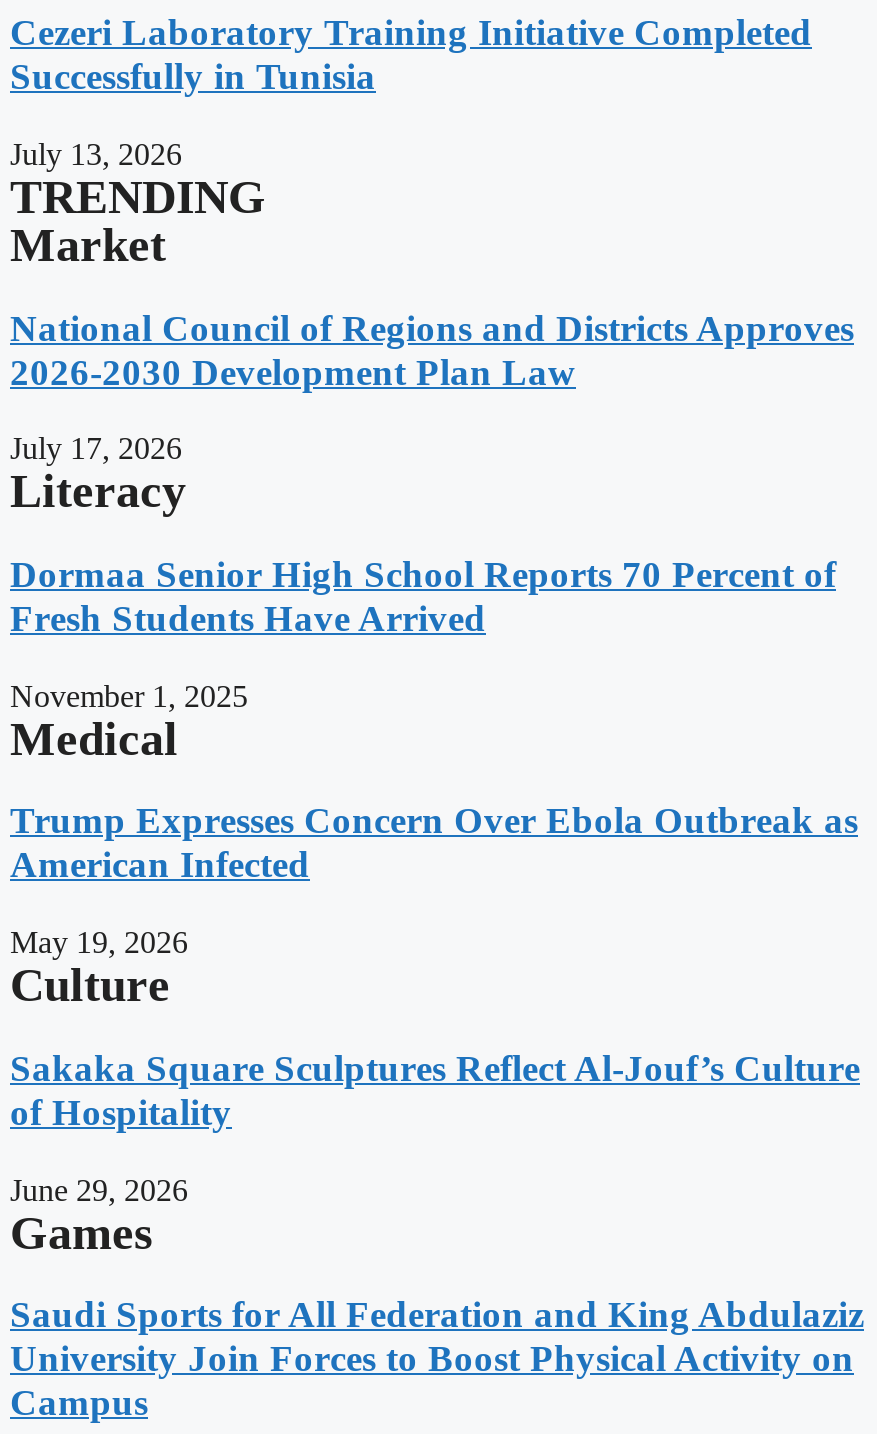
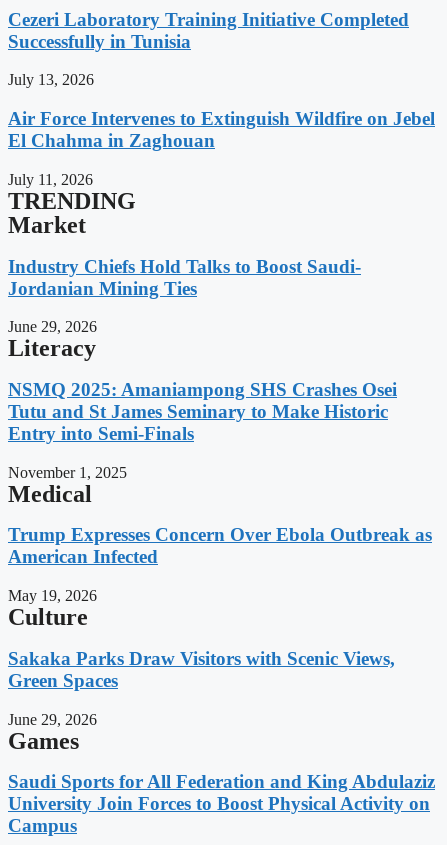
none -> [8,108,435,188] Air Force Intervenes to Extinguish Wildfire on Jebel | El Chahma in Zaghouan | July 11, 2026
[10,306,854,392] National Council of Regions and Districts Approves | 2026-2030 Development Plan Law -> [8,255,361,298] Industry Chiefs Hold Talks to Boost Saudi- | Jordanian Mining Ties
[10,432,182,466] July 17, 2026 -> [8,318,97,335] June 29, 2026
[10,553,836,639] Dormaa Senior High School Reports 70 Percent of | Fresh Students Have Arrived -> [8,379,397,444] NSMQ 2025: Amaniampong SHS Crashes Osei | Tutu and St James Seminary to Make Historic | Entry into Semi-Finals
[10,1047,860,1133] Sakaka Square Sculptures Reflect Al-Jouf’s Culture | of Hospitality -> [8,648,395,691] Sakaka Parks Draw Visitors with Scenic Views, | Green Spaces

